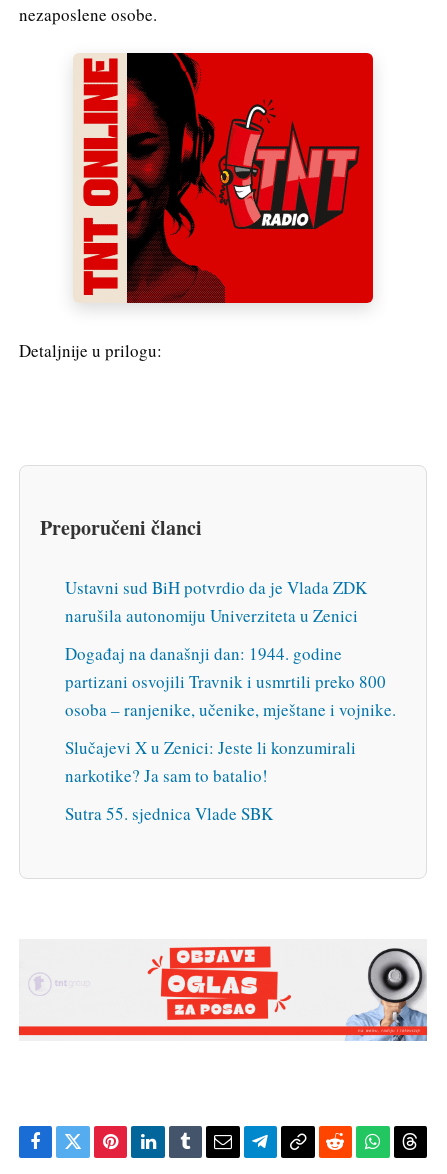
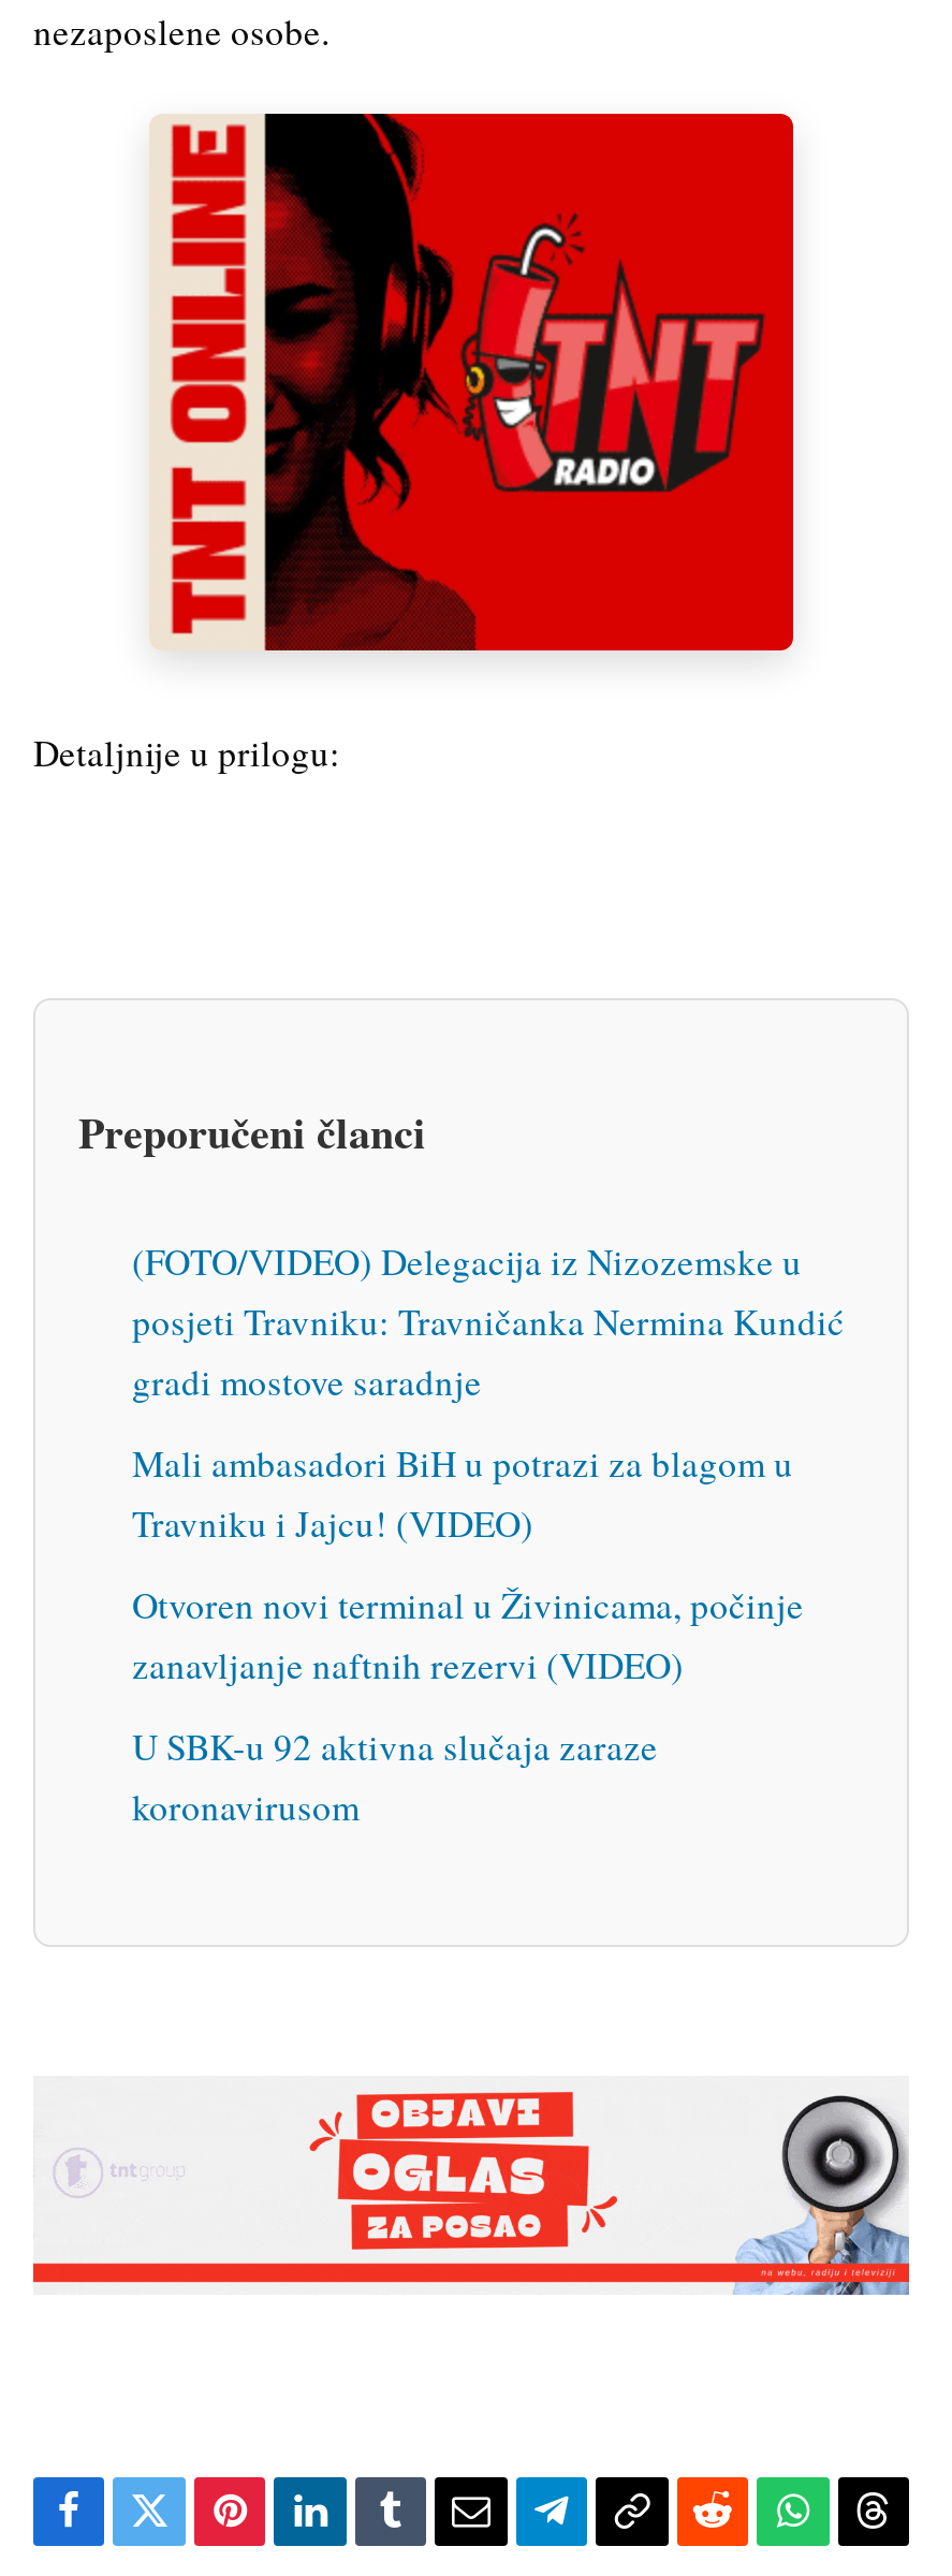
[65,576,367,627] Ustavni sud BiH potvrdio da je Vlada ZDK | narušila autonomiju Univerziteta u Zenici -> [132,1236,845,1405] (FOTO/VIDEO) Delegacija iz Nizozemske u | posjeti Travniku: Travničanka Nermina Kundić | gradi mostove saradnje
[65,642,396,721] Događaj na današnji dan: 1944. godine | partizani osvojili Travnik i usmrtili preko 800 | osoba – ranjenike, učenike, mještane i vojnike. -> [132,1438,793,1547] Mali ambasadori BiH u potrazi za blagom u | Travniku i Jajcu! (VIDEO)
[65,736,356,787] Slučajevi X u Zenici: Jeste li konzumirali | narkotike? Ja sam to batalio! -> [132,1579,804,1689] Otvoren novi terminal u Živinicama, počinje | zanavljanje naftnih rezervi (VIDEO)
[65,802,273,825] Sutra 55. sjednica Vlade SBK -> [132,1721,658,1830] U SBK-u 92 aktivna slučaja zaraze | koronavirusom

